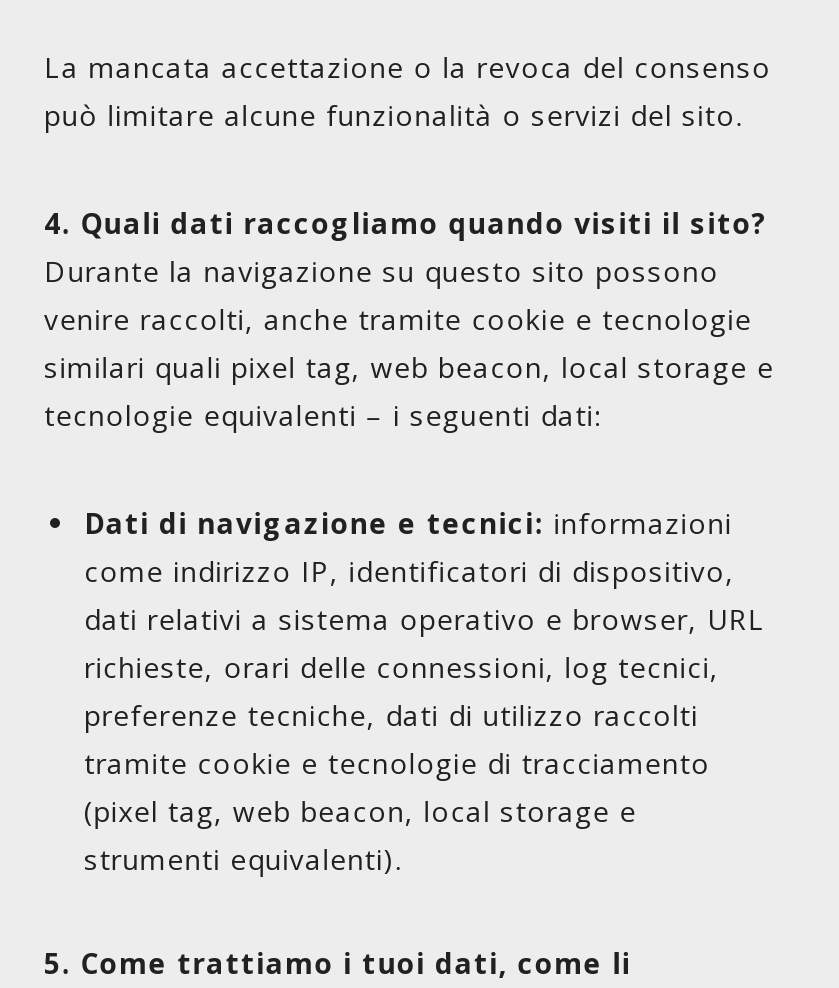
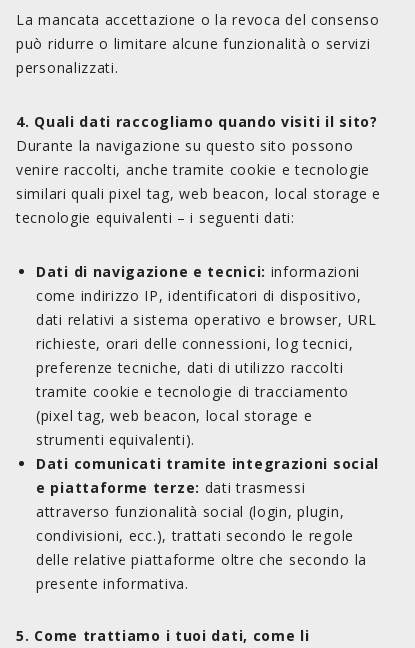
[44,96,743,134] può limitare alcune funzionalità o servizi del sito. -> [16,34,370,77] può ridurre o limitare alcune funzionalità o servizi | personalizzati.
none -> [36,454,379,593] Dati comunicati tramite integrazioni social | e piattaforme terze: dati trasmessi | attraverso funzionalità social (login, plugin, | condivisioni, ecc.), trattati secondo le regole | delle relative piattaforme oltre che secondo la | presente informativa.

